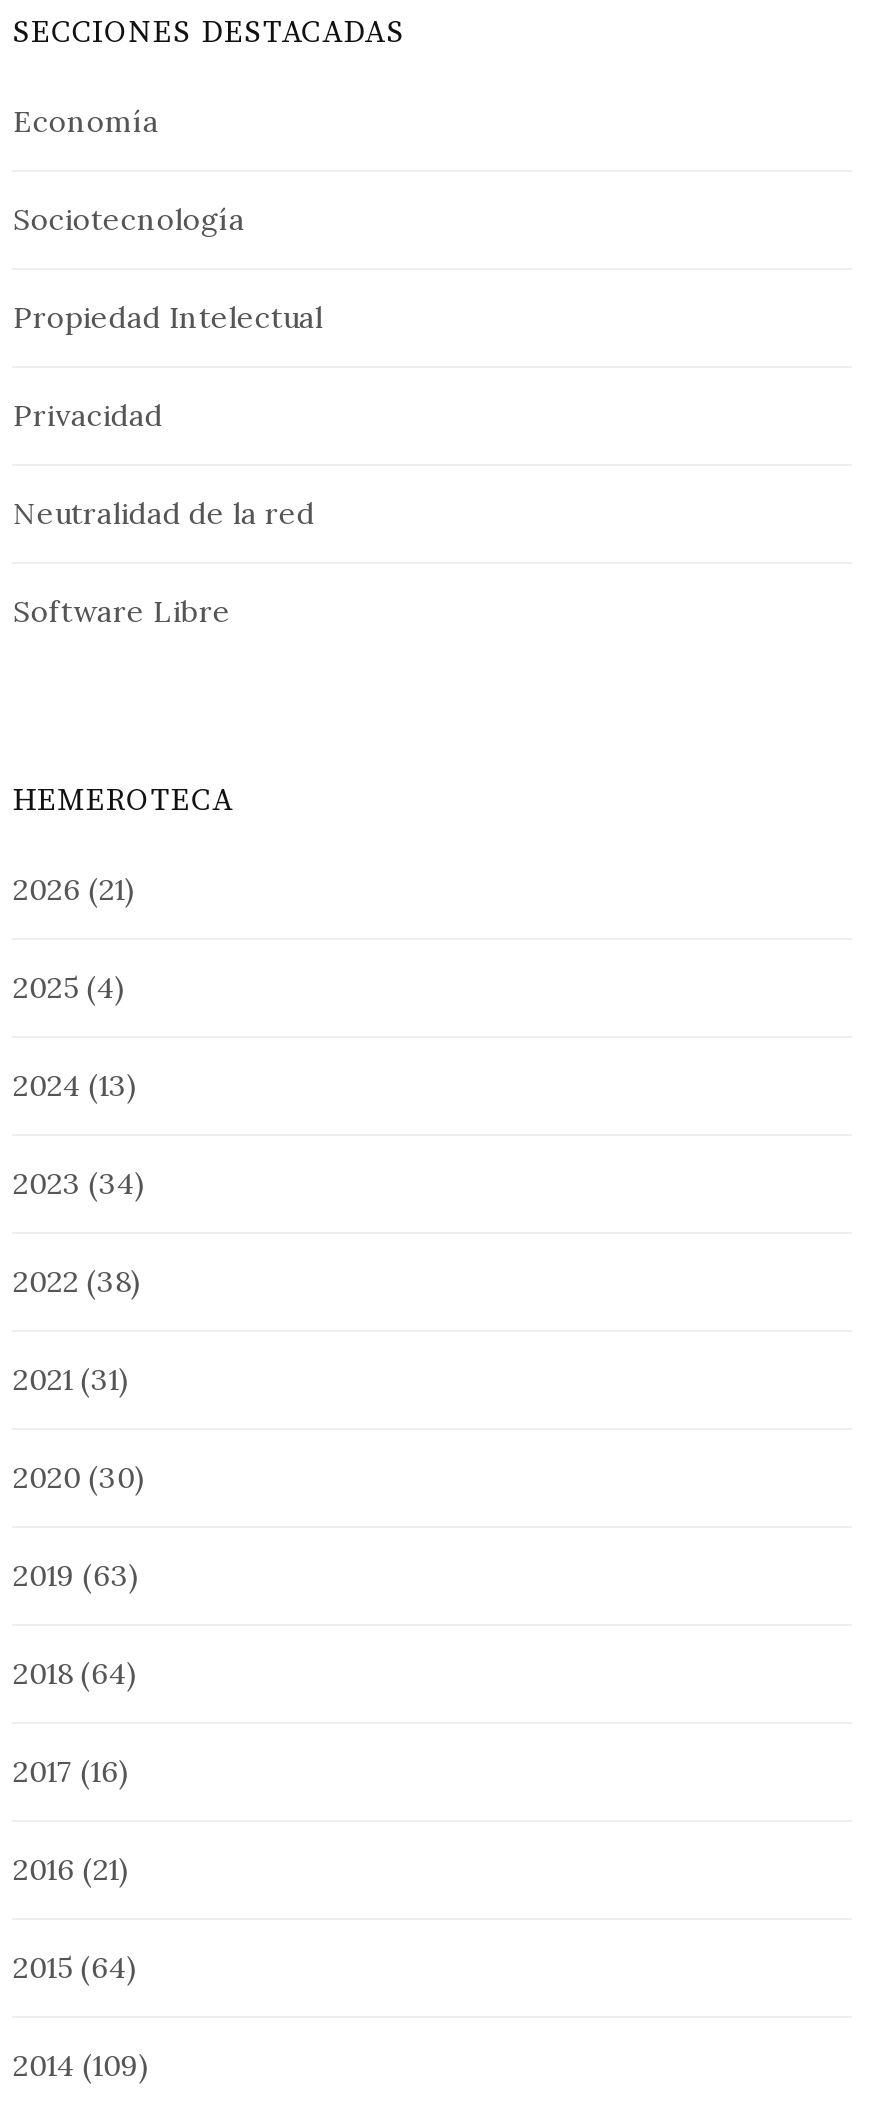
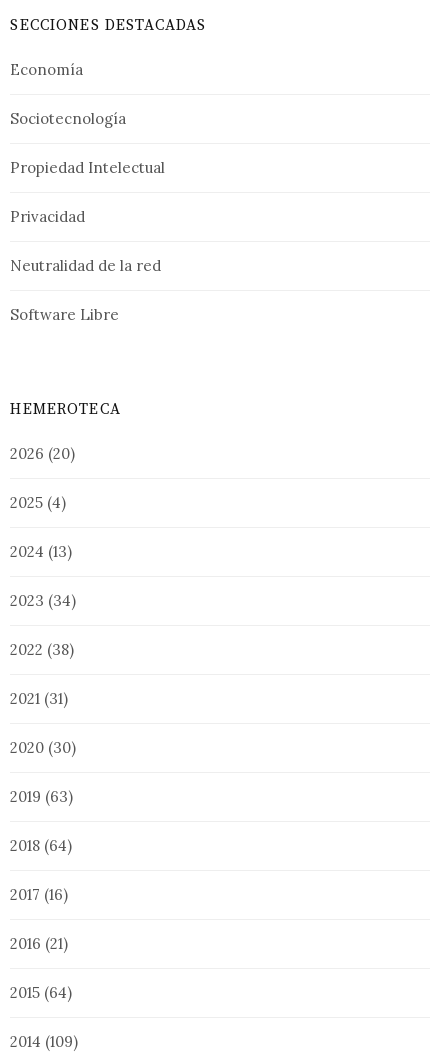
[13,870,135,908] 2026 (21) -> [10,444,75,463] 2026 (20)

